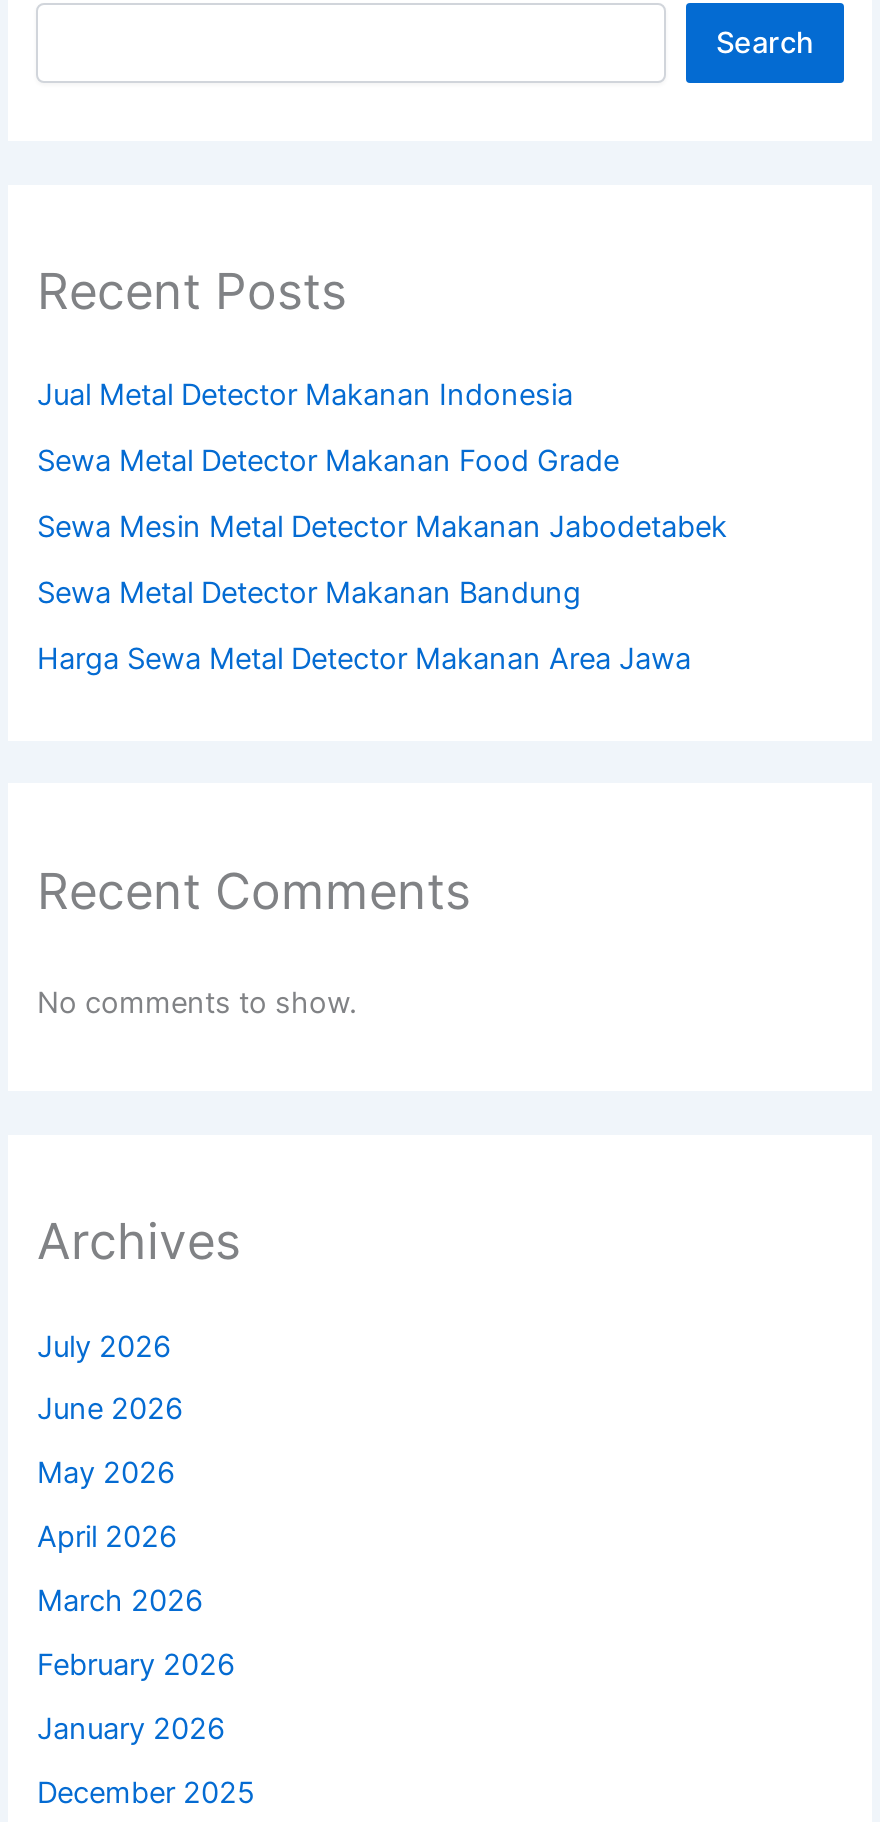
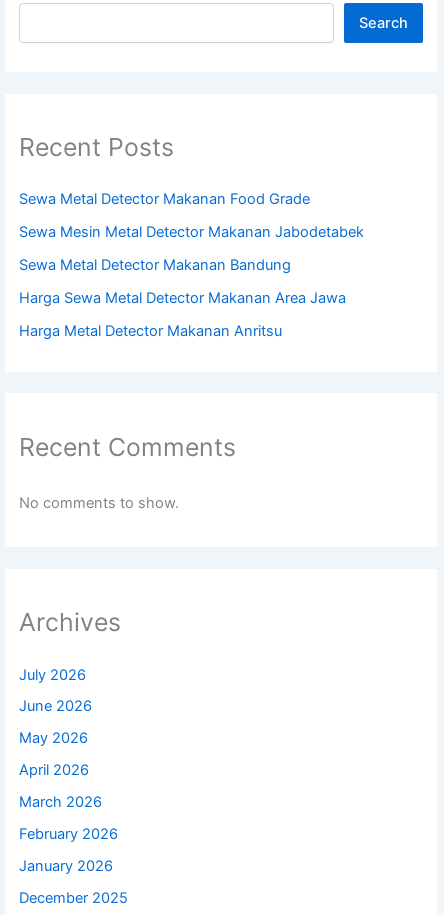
[37,378,573,414] Jual Metal Detector Makanan Indonesia -> none
moved [37,444,727,678] -> [19,190,364,307]: Sewa Metal Detector Makanan Food Grade | Sewa Mesin Metal Detector Makanan Jabodetabek | Sewa Metal Detector Makanan Bandung | Harga Sewa Metal Detector Makanan Area Jawa
none -> [19,322,282,340] Harga Metal Detector Makanan Anritsu

